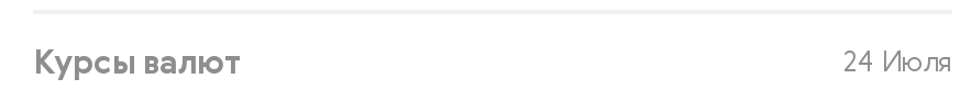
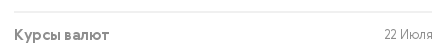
[843,49,952,78] 24 Июля -> [383,29,432,42] 22 Июля

